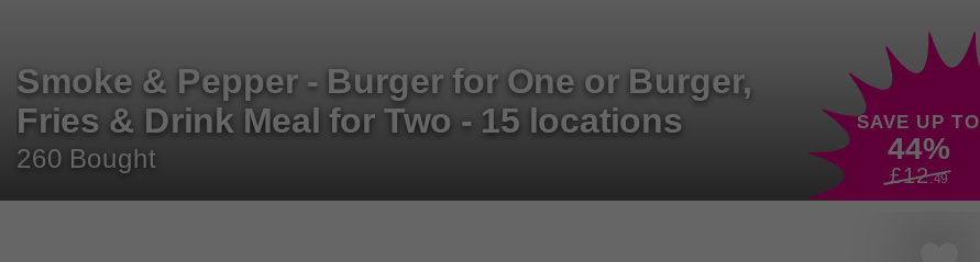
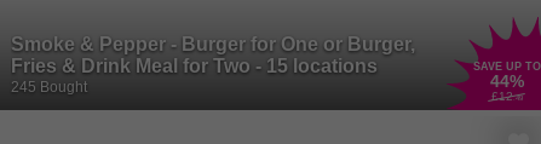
[16,145,155,175] 260 Bought -> [11,79,87,96] 245 Bought

